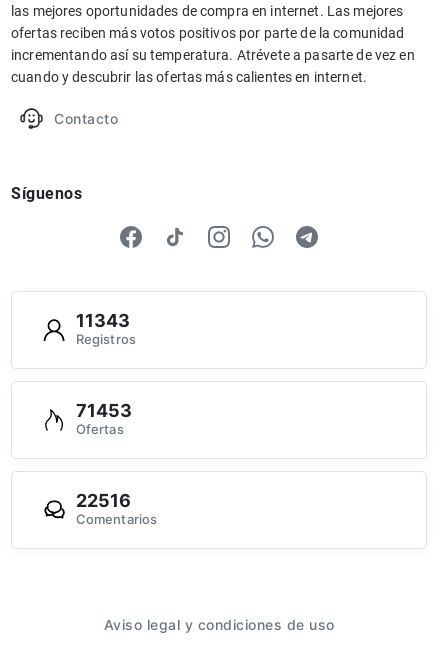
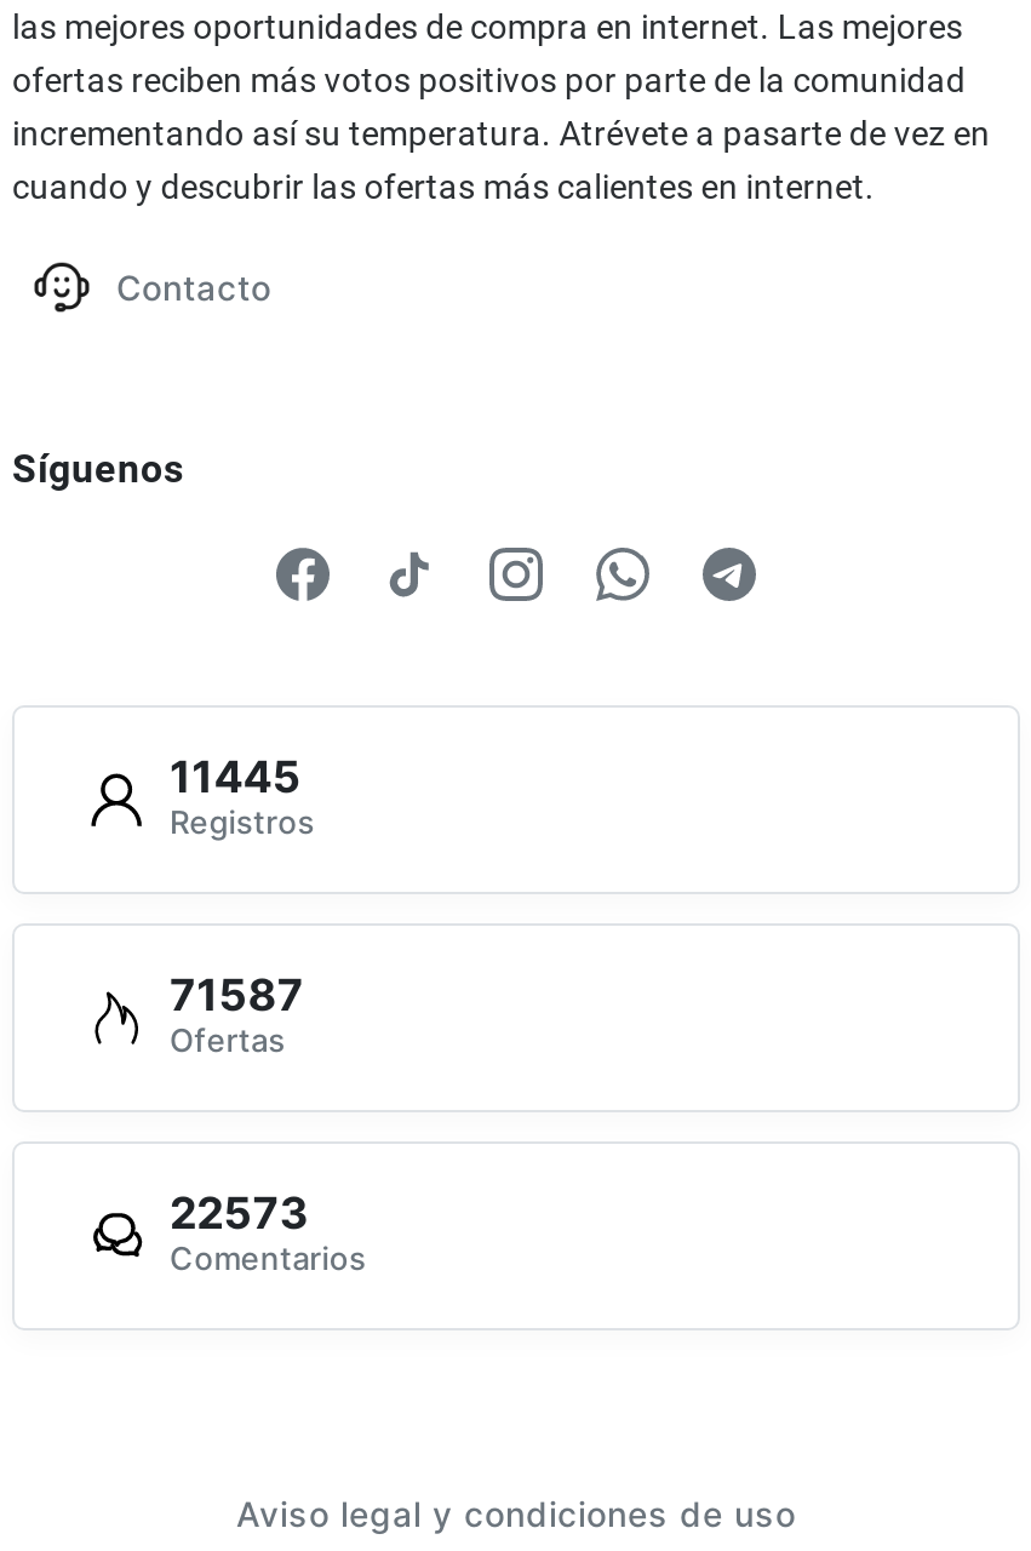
[76,310,130,331] 11343 -> [170,750,302,801] 11445
[76,400,132,421] 71453 -> [170,968,304,1019] 71587
[76,490,131,511] 22516 -> [170,1187,309,1237] 22573

